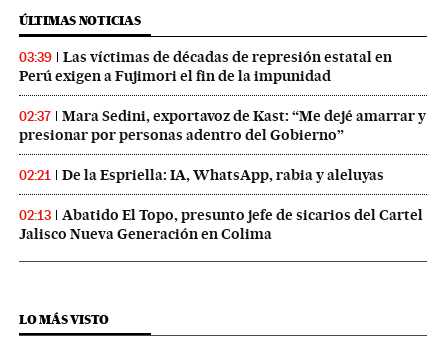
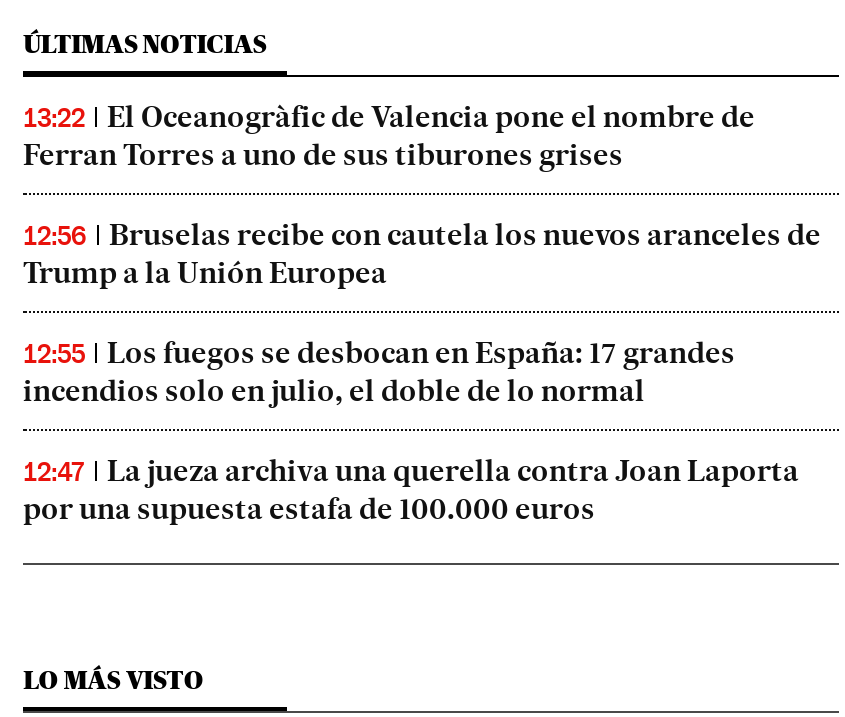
[19,48,392,85] 03:39 | Las víctimas de décadas de represión estatal en | Perú exigen a Fujimori el fin de la impunidad -> [23,98,755,172] 13:22 | El Oceanogràfic de Valencia pone el nombre de | Ferran Torres a uno de sus tiburones grises
[19,107,426,144] 02:37 | Mara Sedini, exportavoz de Kast: “Me dejé amarrar y | presionar por personas adentro del Gobierno” -> [23,216,821,290] 12:56 | Bruselas recibe con cautela los nuevos aranceles de | Trump a la Unión Europea
[19,166,384,184] 02:21 | De la Espriella: IA, WhatsApp, rabia y aleluyas -> [23,334,735,408] 12:55 | Los fuegos se desbocan en España: 17 grandes | incendios solo en julio, el doble de lo normal
[19,206,423,243] 02:13 | Abatido El Topo, presunto jefe de sicarios del Cartel | Jalisco Nueva Generación en Colima -> [23,452,799,526] 12:47 | La jueza archiva una querella contra Joan Laporta | por una supuesta estafa de 100.000 euros

